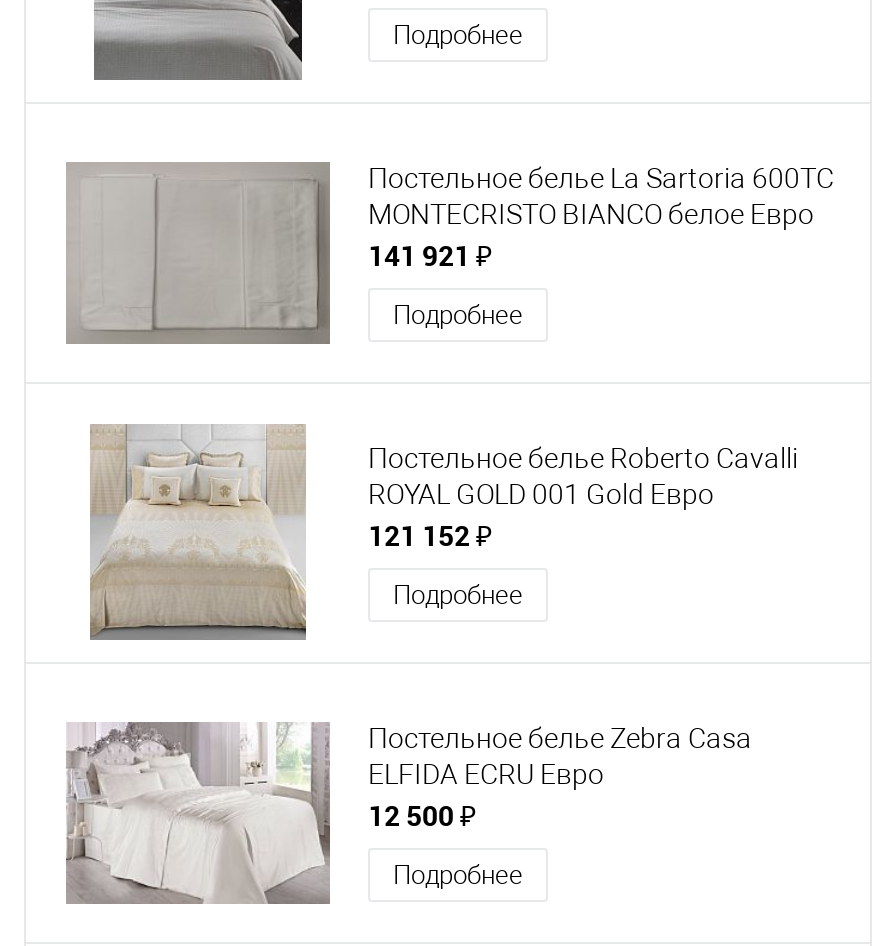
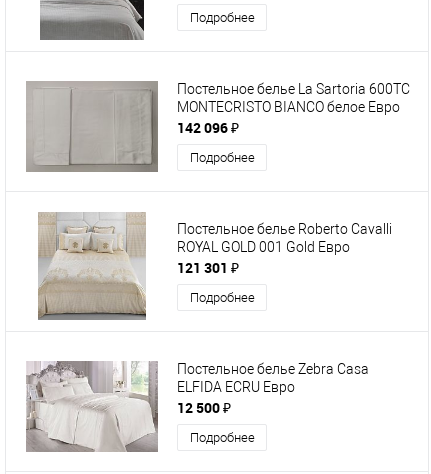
[368,236,492,274] 141 921 ₽ -> [177,118,239,137] 142 096 ₽
[368,516,492,554] 121 152 ₽ -> [177,258,239,277] 121 301 ₽

